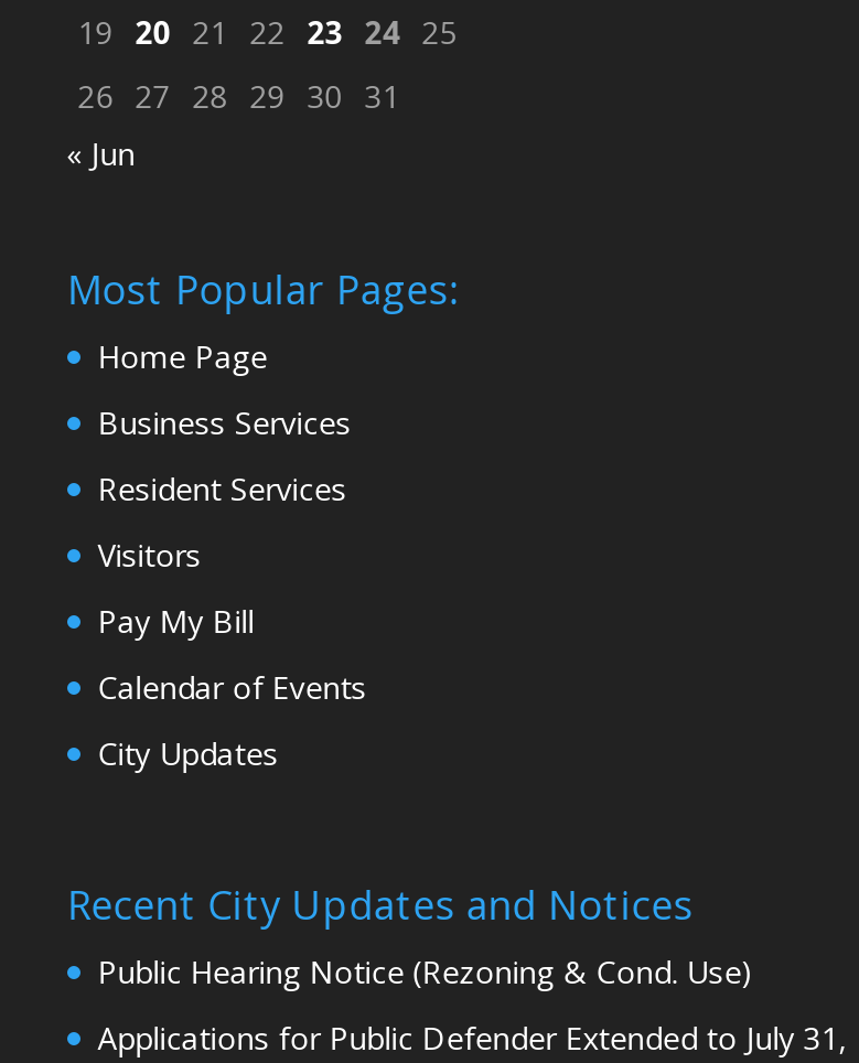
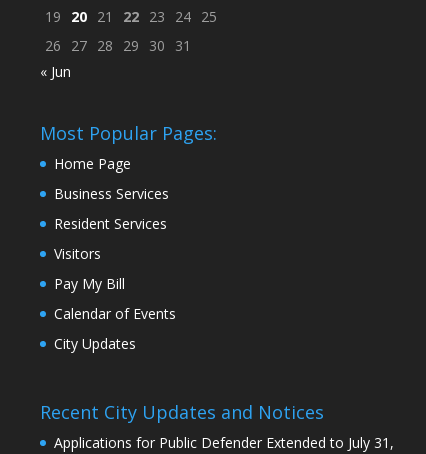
[98,951,753,993] Public Hearing Notice (Rezoning & Cond. Use) -> none

